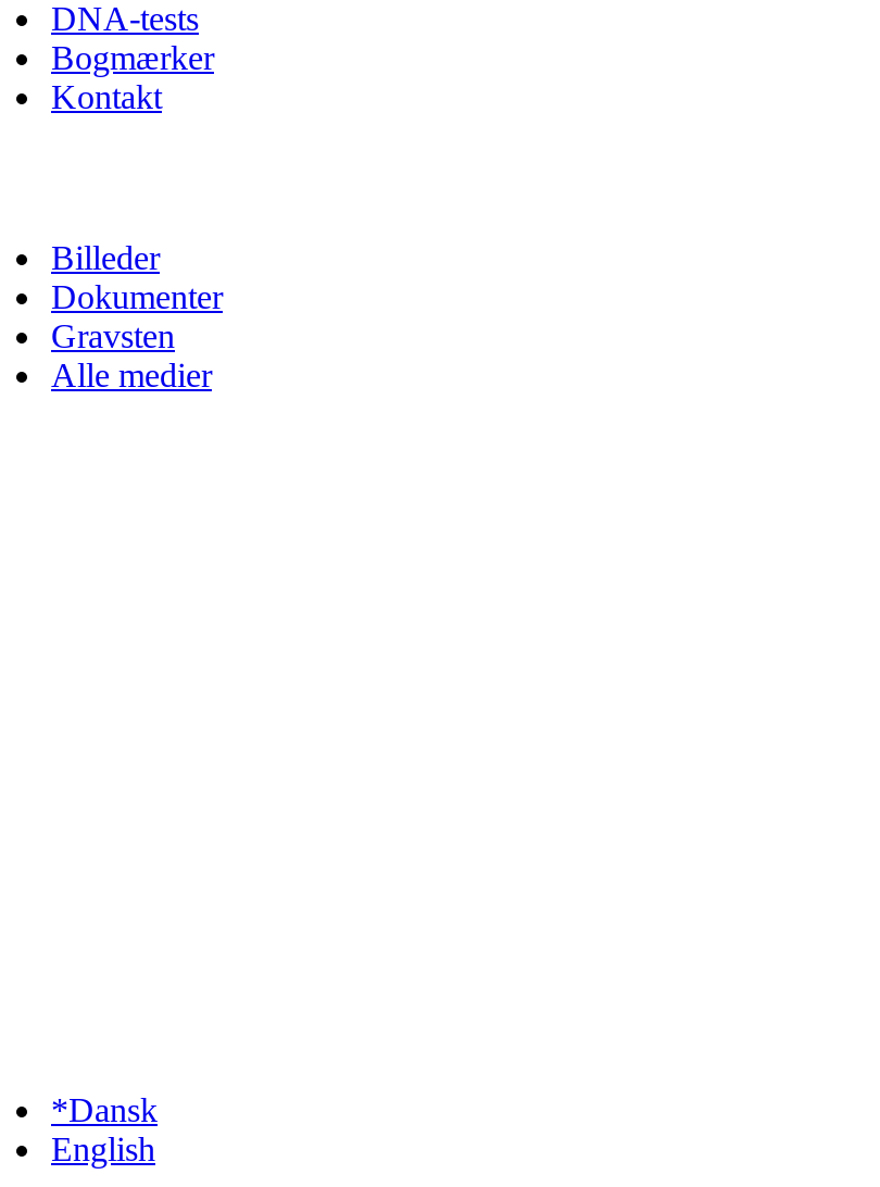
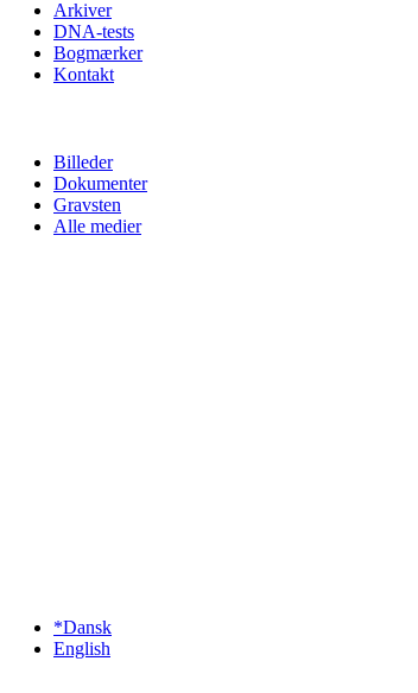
none -> [53,0,112,20] Arkiver

